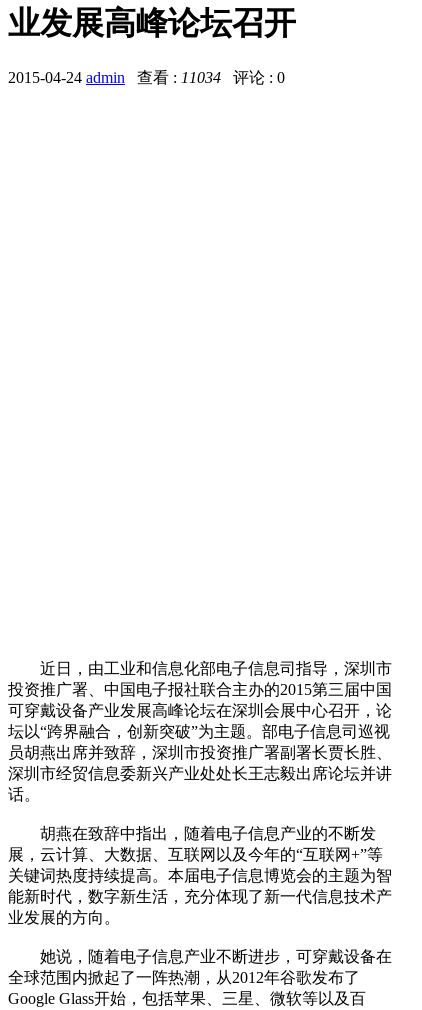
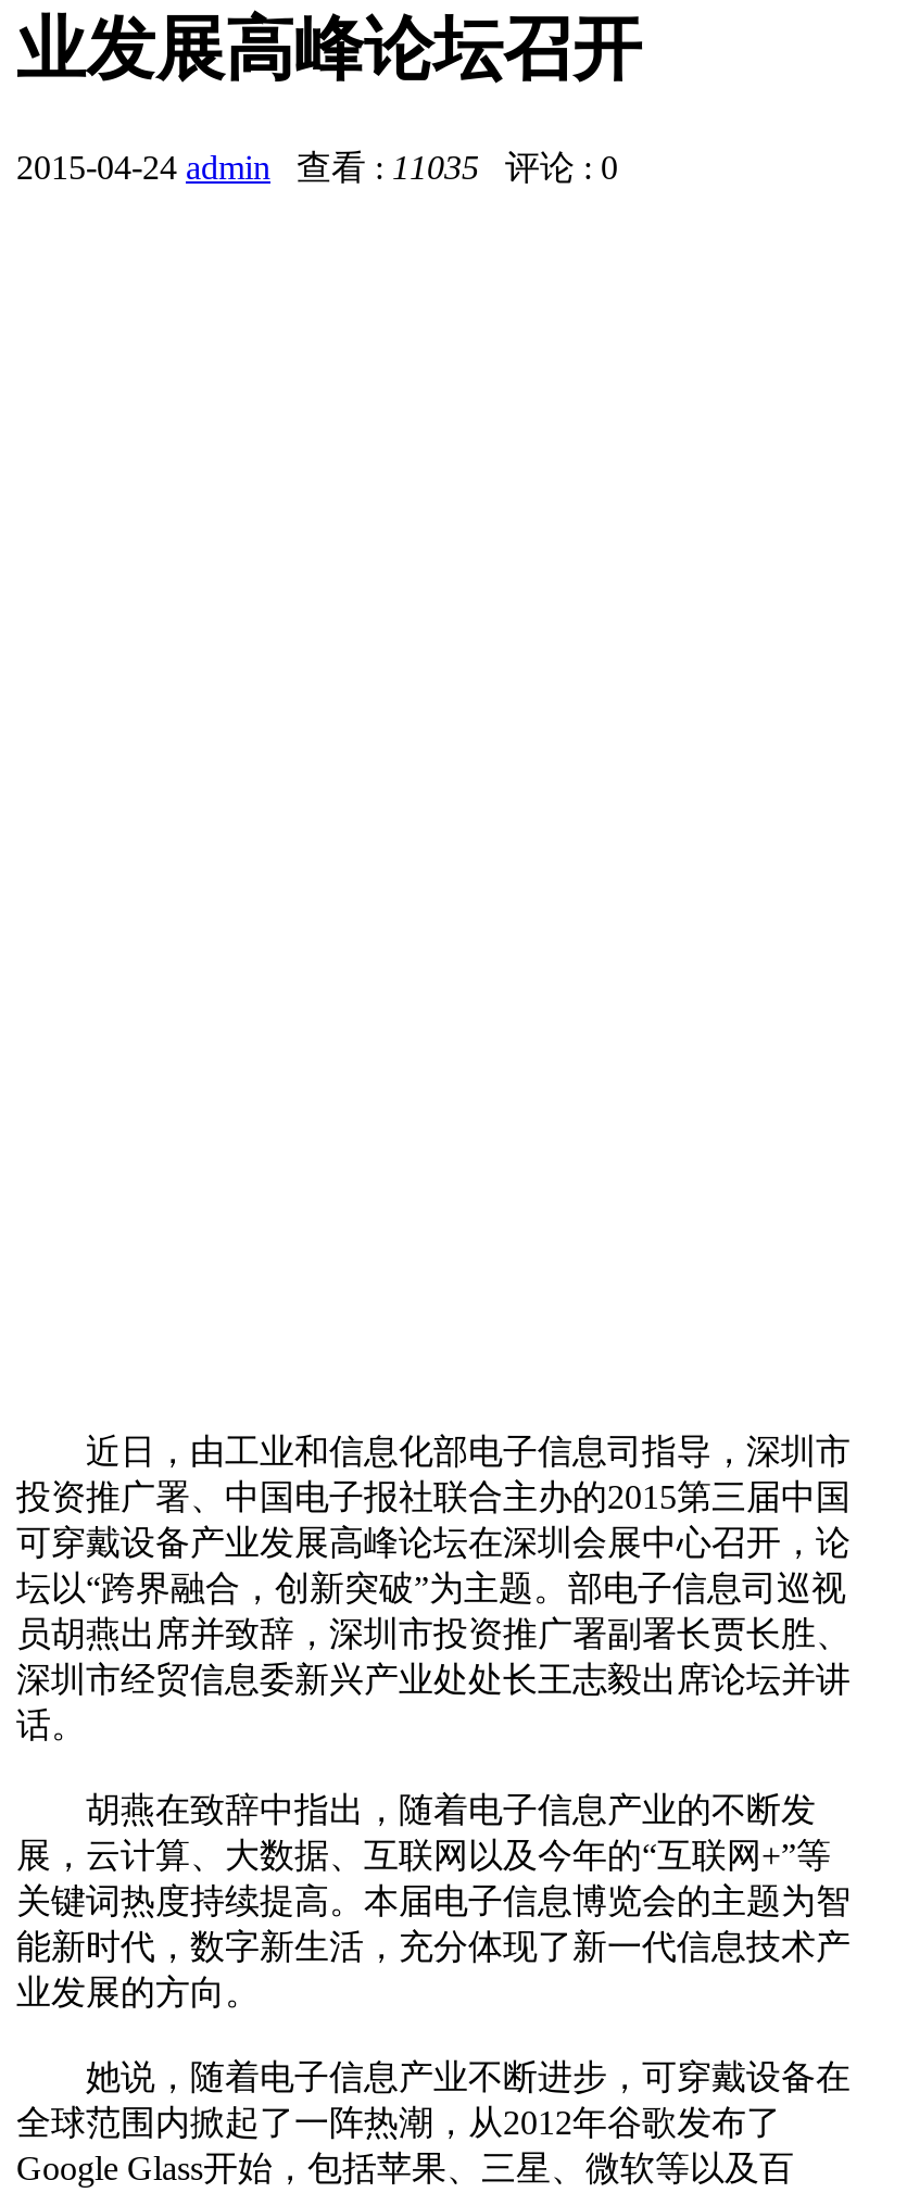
[8,69,293,86] 2015-04-24 admin查看 : 11034评论 : 0 -> [16,149,635,186] 2015-04-24 admin查看 : 11035评论 : 0

